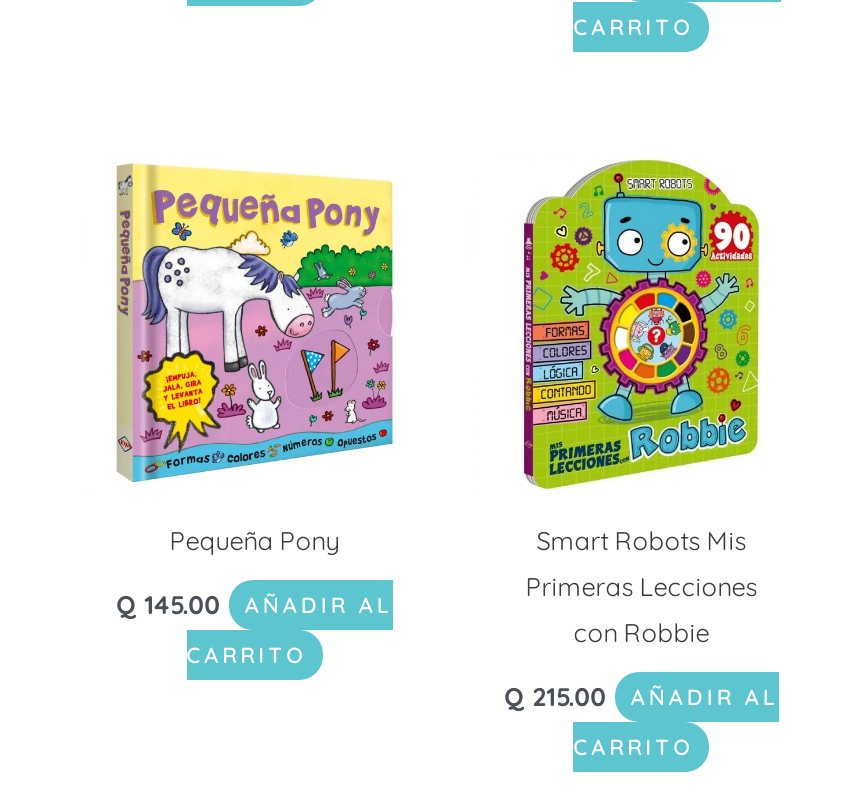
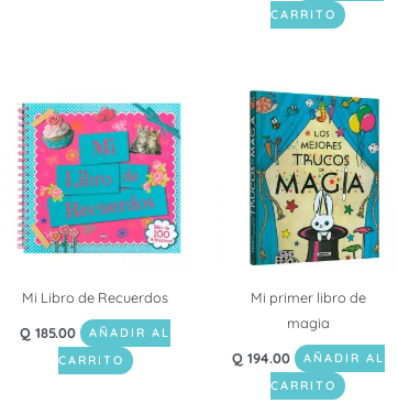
[115,162,411,556] [image] | Pequeña Pony -> [19,90,183,306] [image] | Mi Libro de Recuerdos
[521,158,771,648] [image] | Smart Robots Mis | Primeras Lecciones | con Robbie -> [243,88,380,332] [image] | Mi primer libro de | magia
[116,587,393,619] Q 145.00 AÑADIR AL -> [20,323,171,341] Q 185.00 AÑADIR AL
[504,679,779,711] Q 215.00 AÑADIR AL -> [232,348,385,366] Q 194.00 AÑADIR AL

